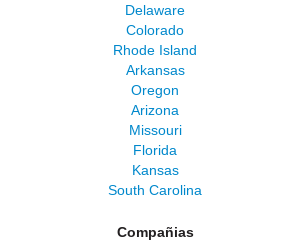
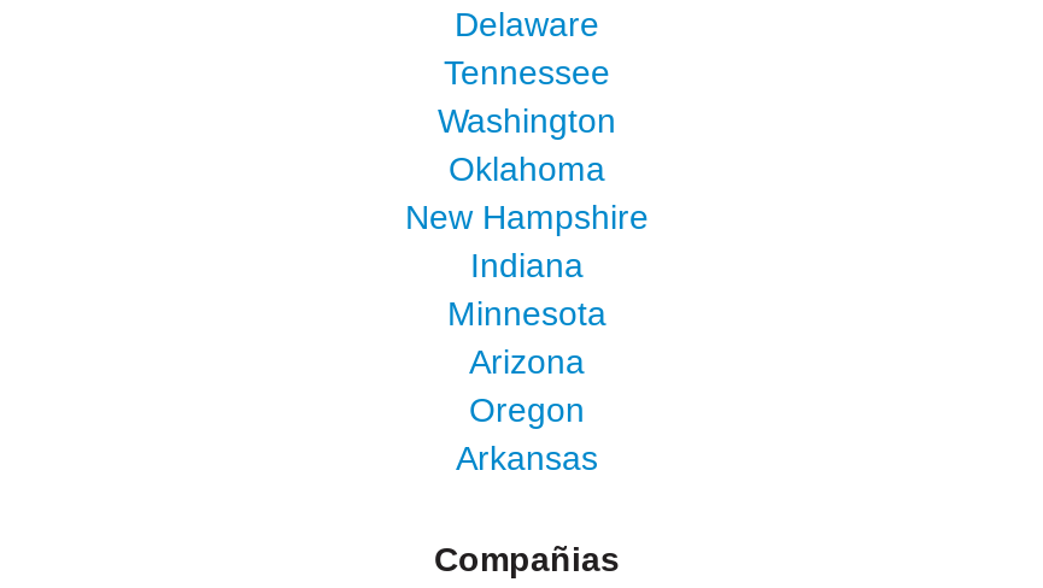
[113,22,197,58] Colorado | Rhode Island -> [405,53,649,333] Tennessee | Washington | Oklahoma | New Hampshire | Indiana | Minnesota
moved [125,62,184,78] -> [456,439,598,477]: Arkansas
moved [131,82,179,118] -> [469,342,585,429]: Oregon | Arizona
[108,122,202,198] Missouri | Florida | Kansas | South Carolina -> none

